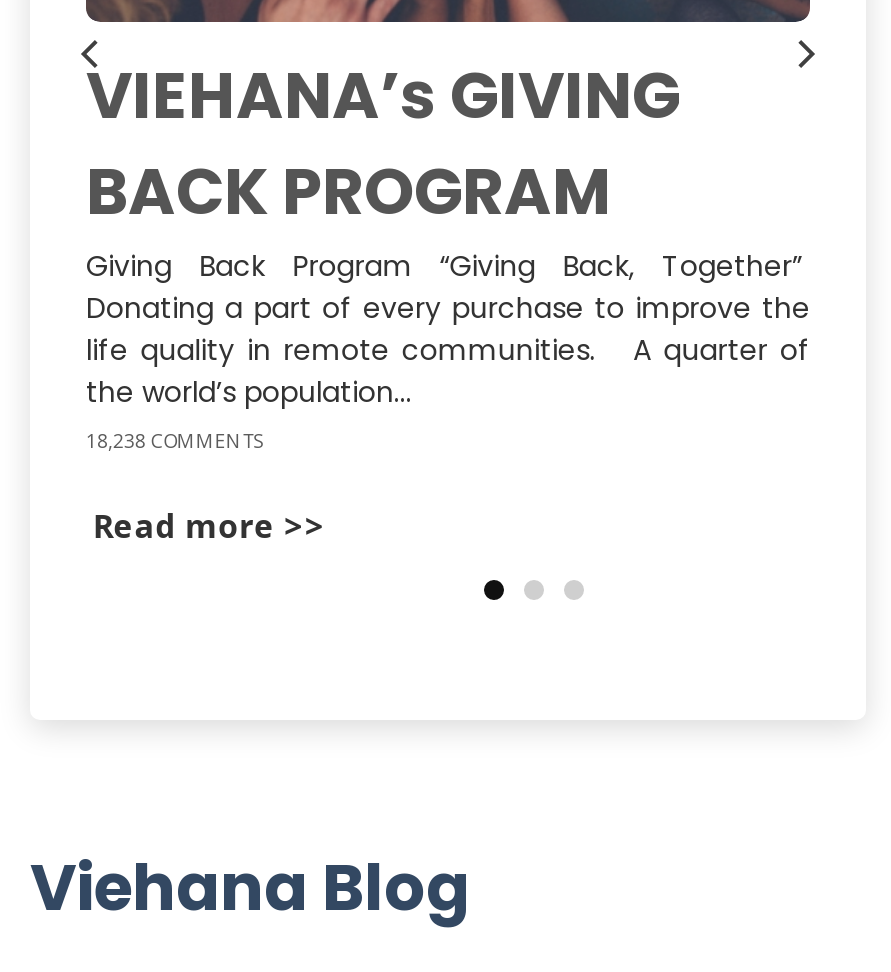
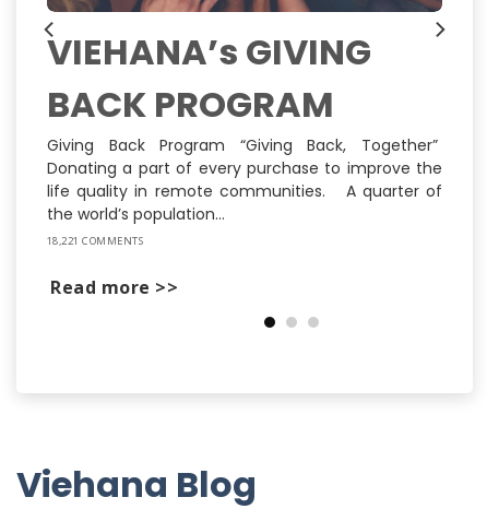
[86,429,262,455] 18,238 COMMENTS -> [47,234,143,248] 18,221 COMMENTS

